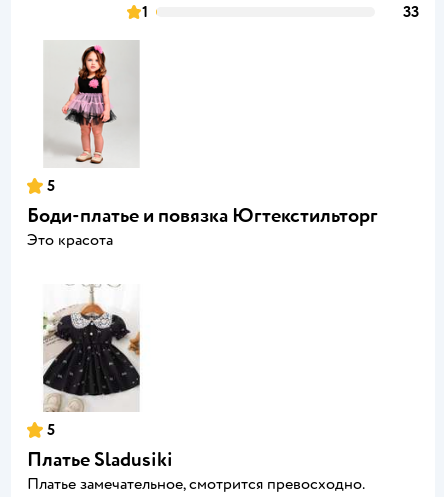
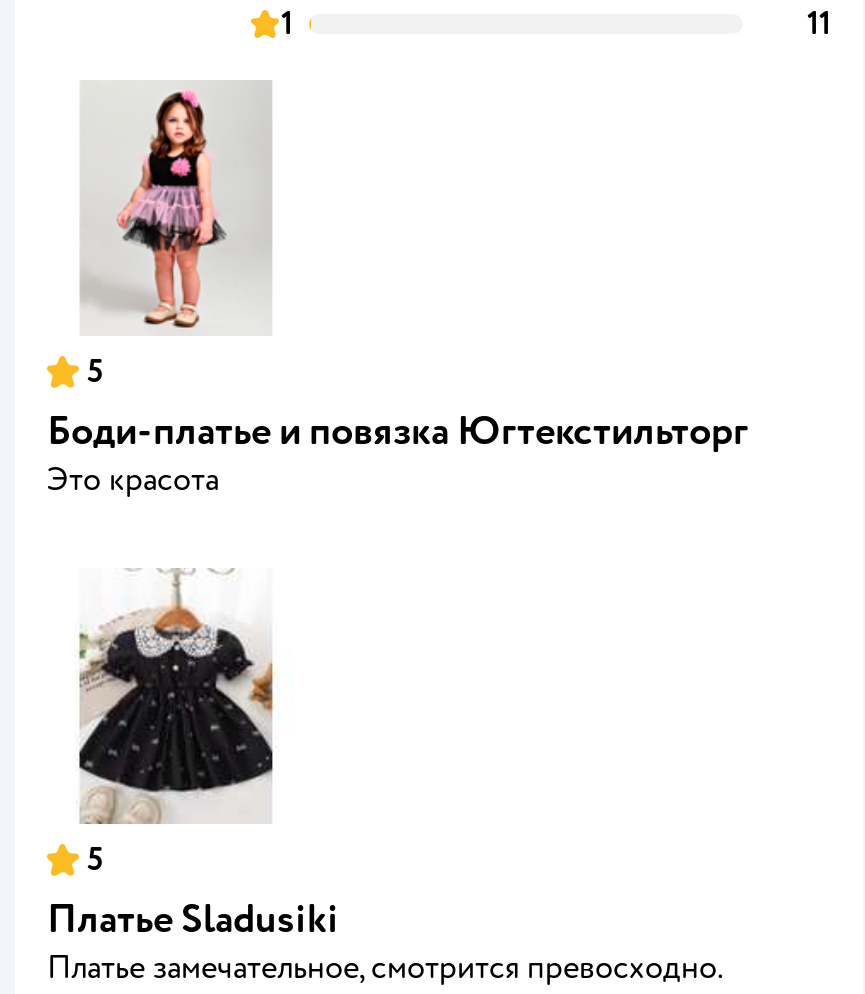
[403,2,419,22] 33 -> [807,5,831,45] 11

